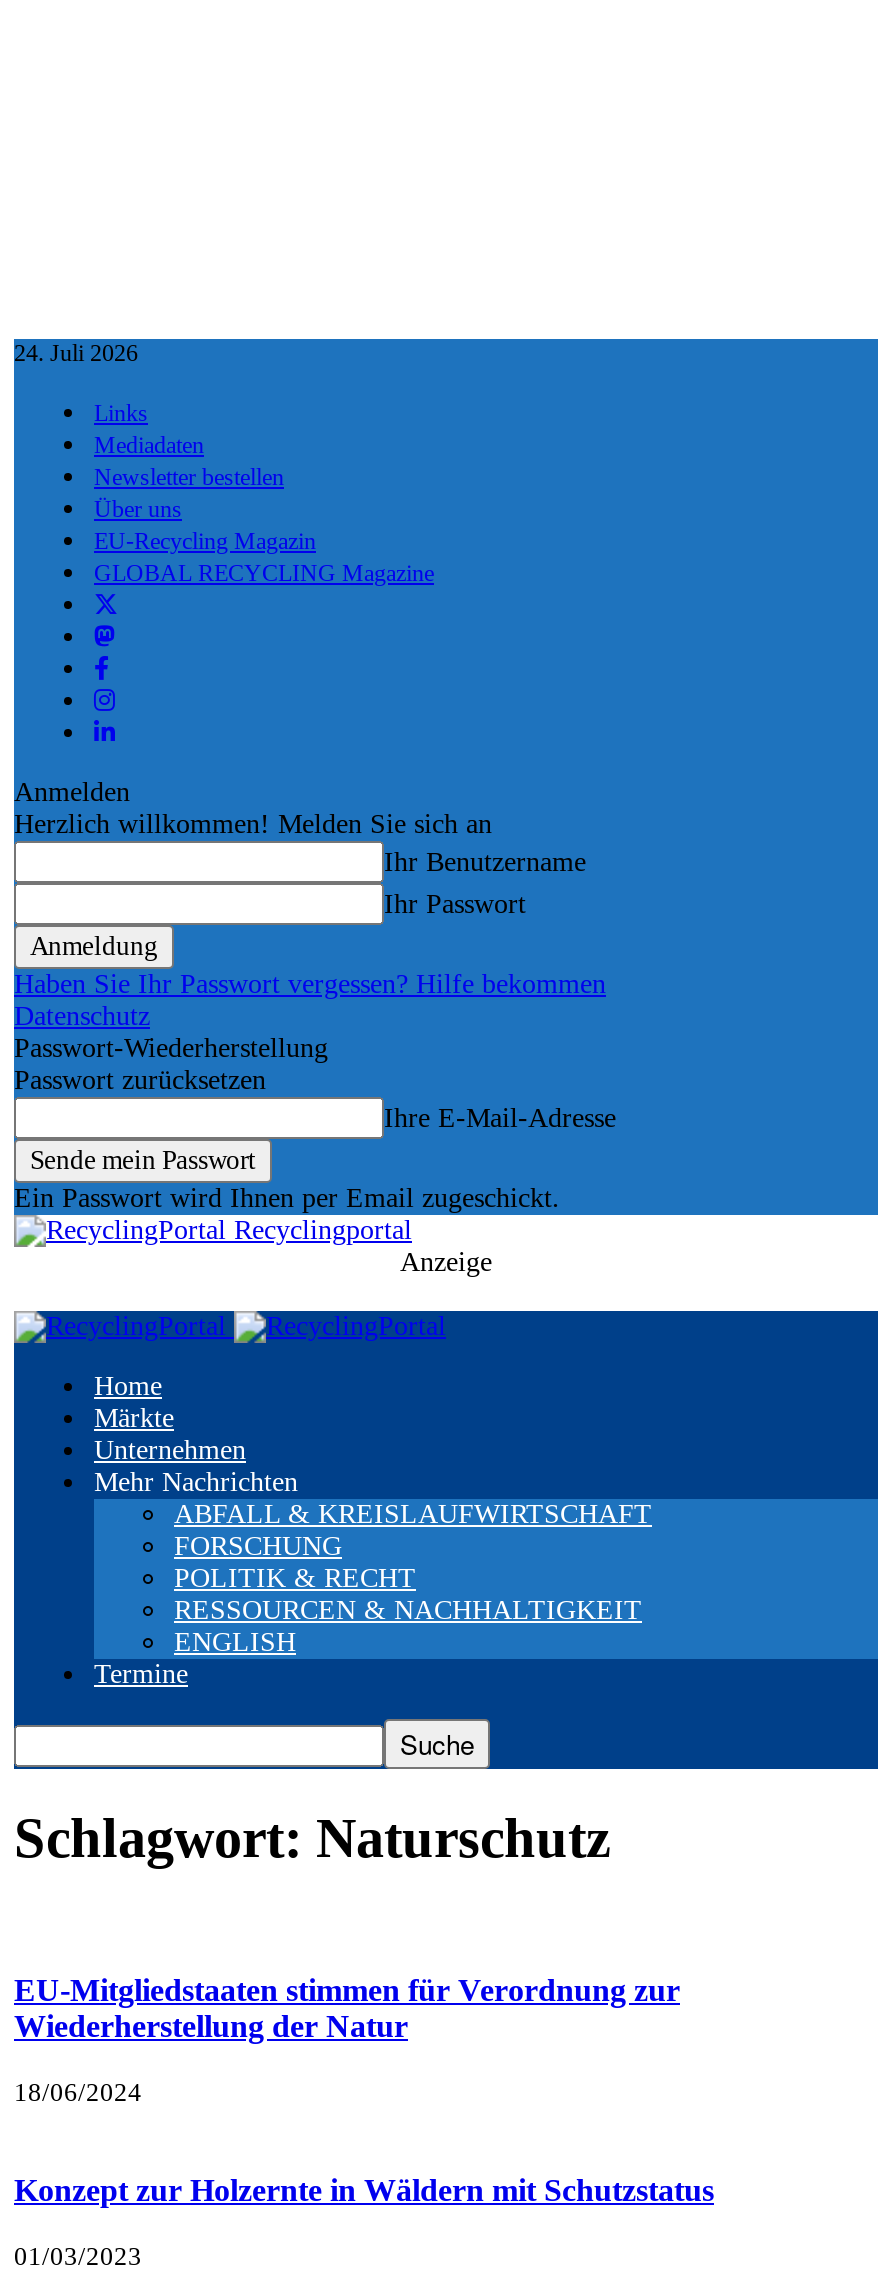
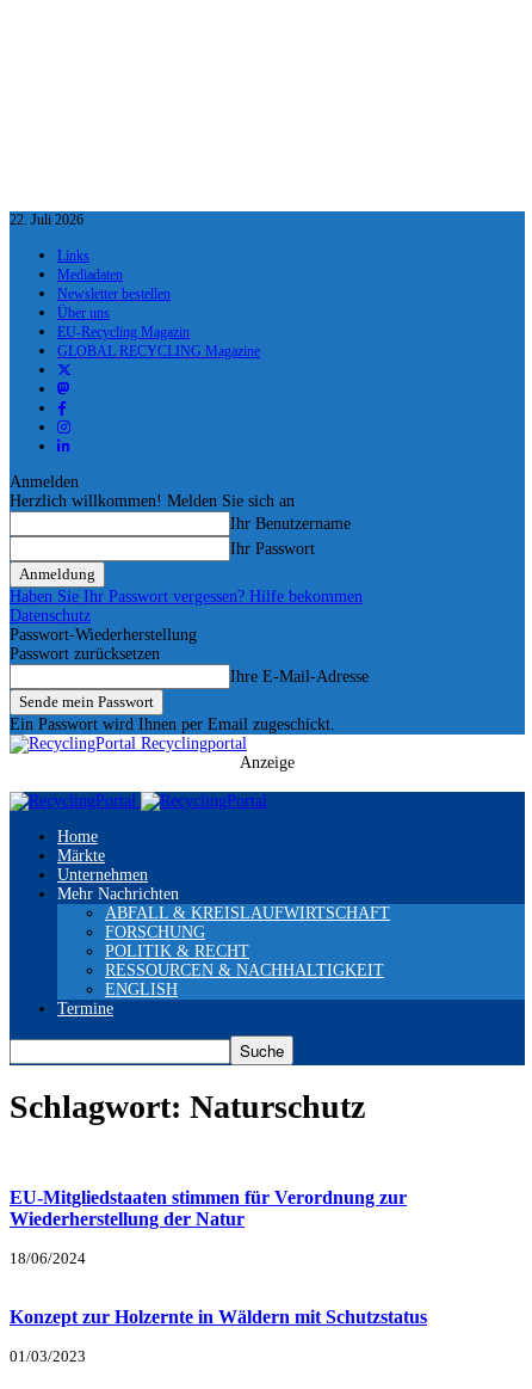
[14,339,138,367] 24. Juli 2026 -> [10,211,83,228] 22. Juli 2026

